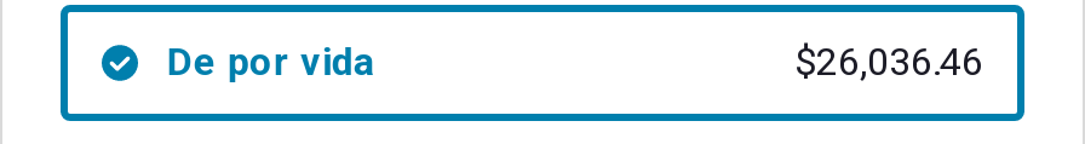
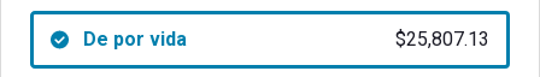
[794,39,983,85] $26,036.46 -> [395,28,489,51] $25,807.13

